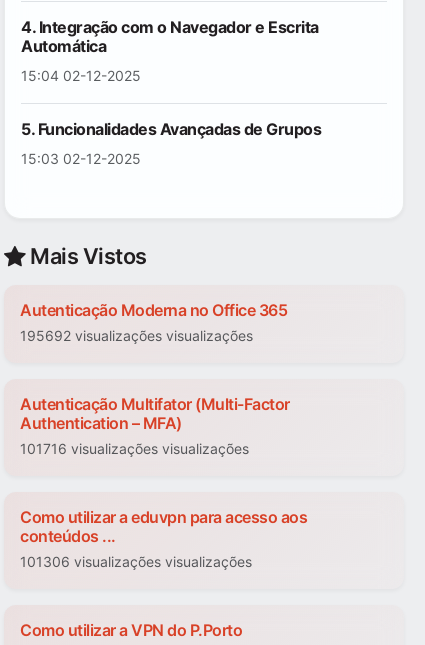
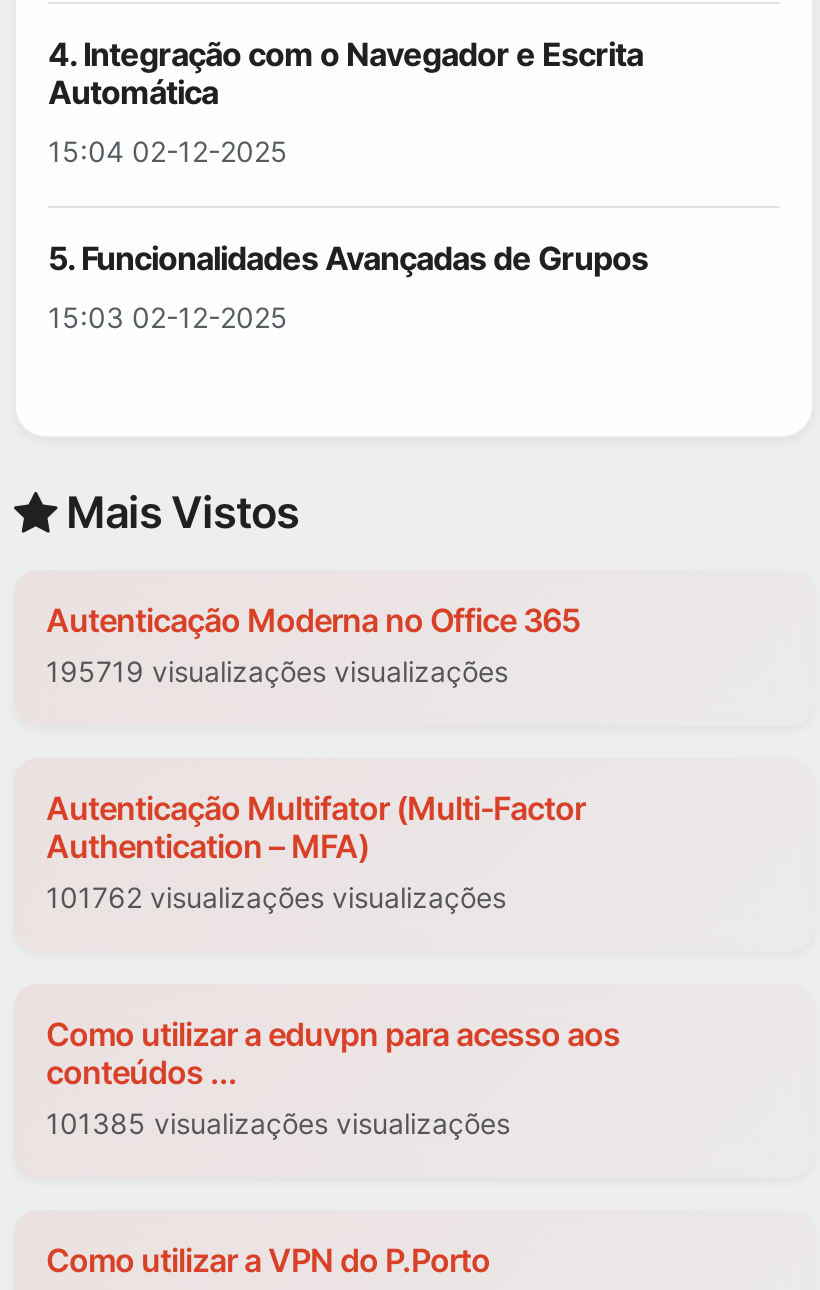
[20,327,253,344] 195692 visualizações visualizações -> [46,655,508,689] 195719 visualizações visualizações
[20,440,249,457] 101716 visualizações visualizações -> [46,881,506,915] 101762 visualizações visualizações
[20,553,252,570] 101306 visualizações visualizações -> [46,1107,510,1141] 101385 visualizações visualizações

